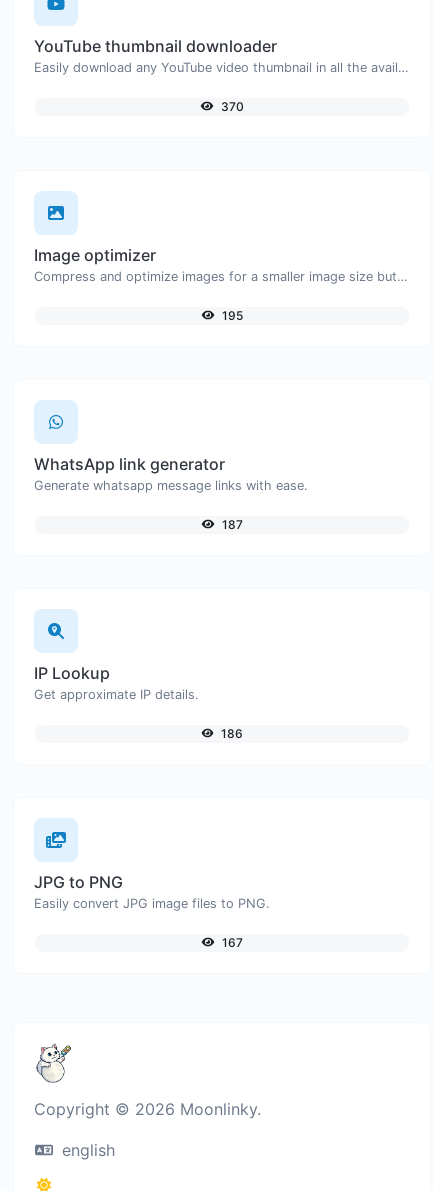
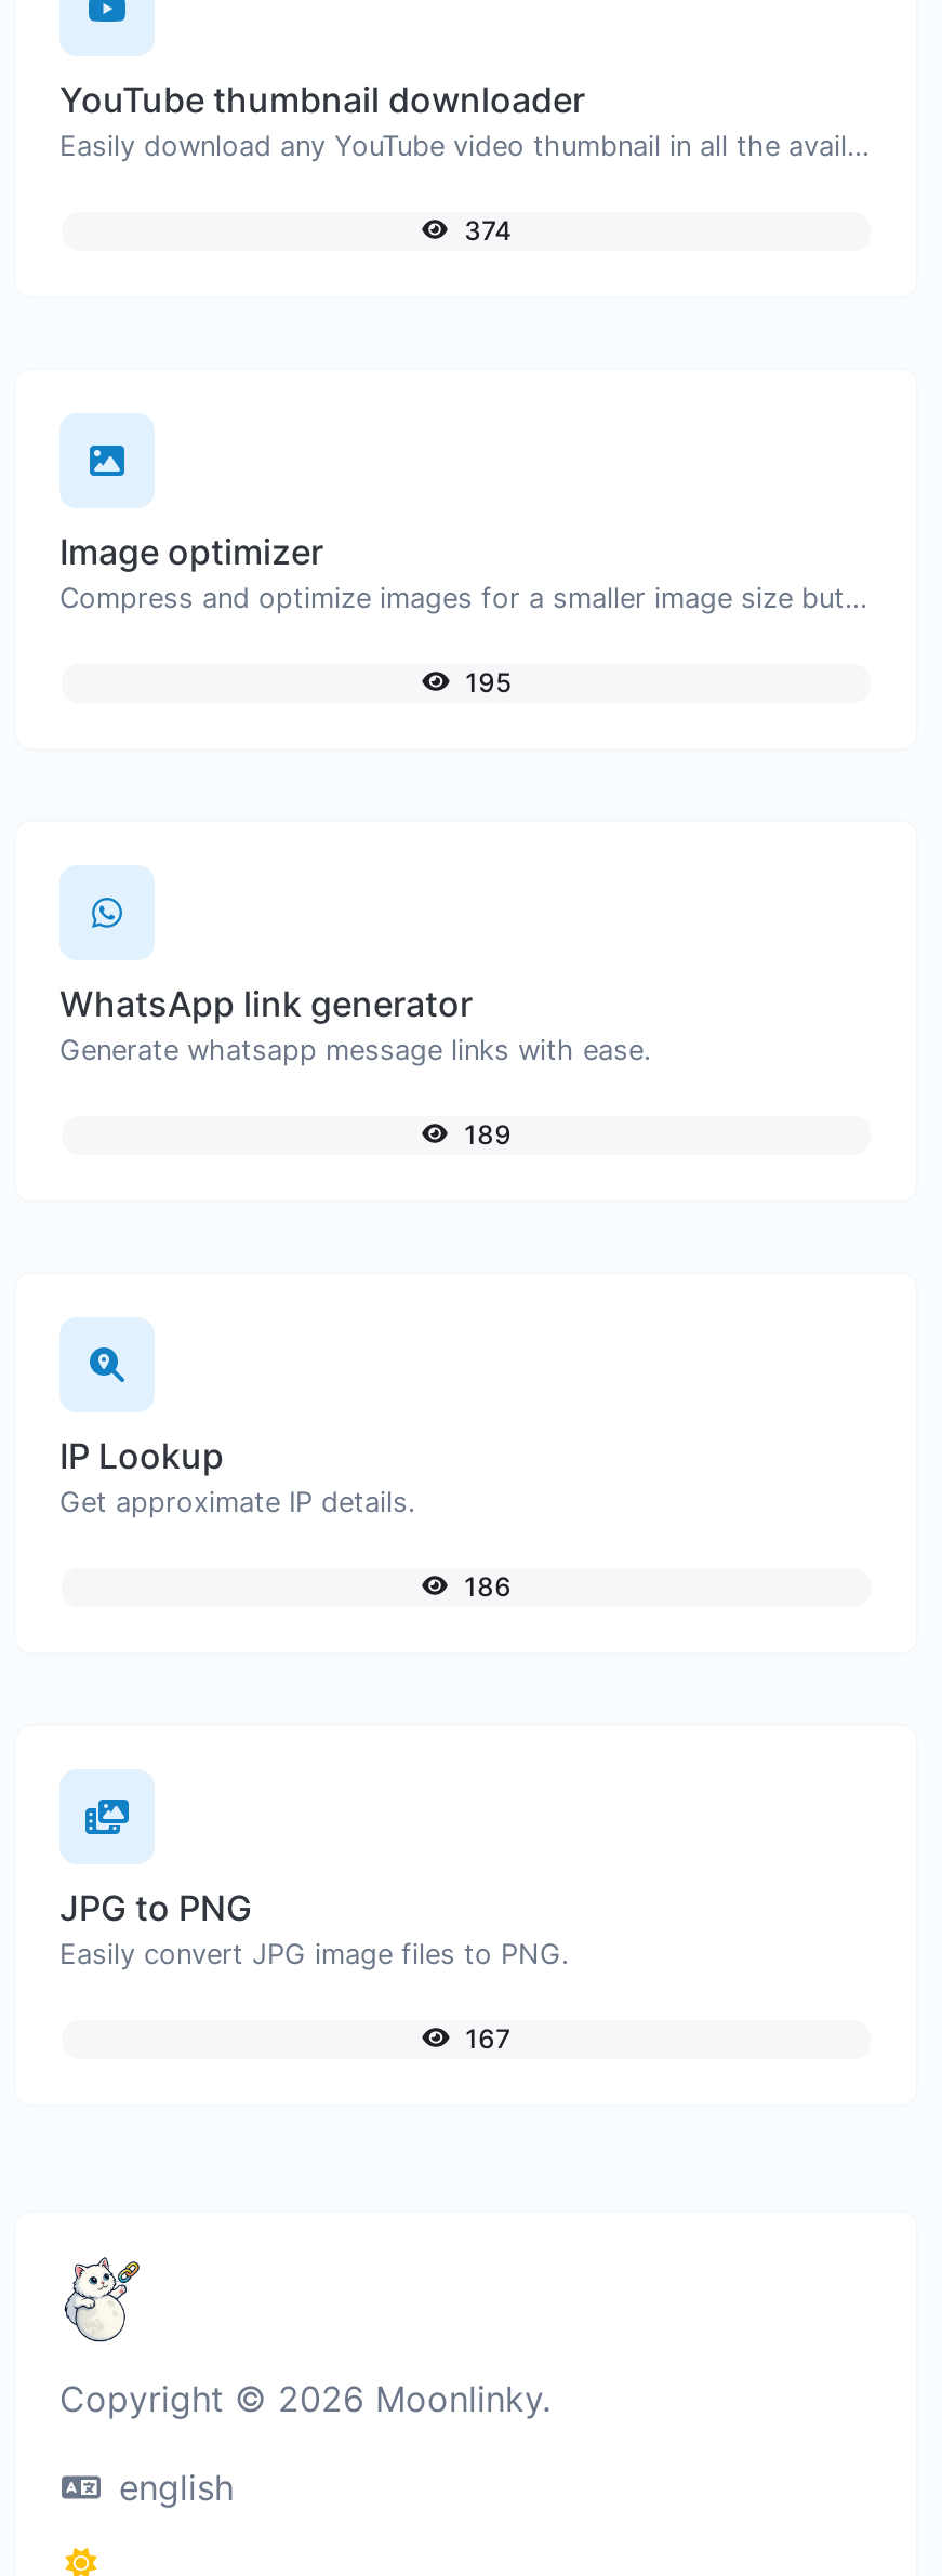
[218,99,244,114] 370 -> [458,213,512,246] 374
[219,517,243,532] 187 -> [458,1117,512,1150] 189

